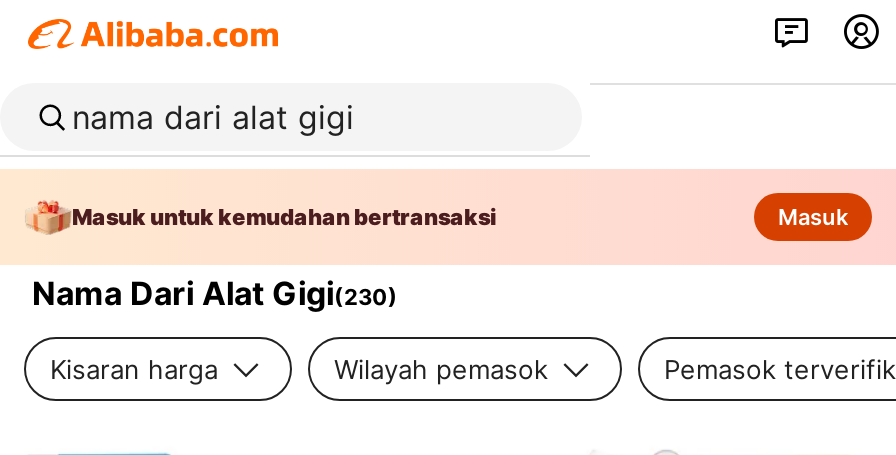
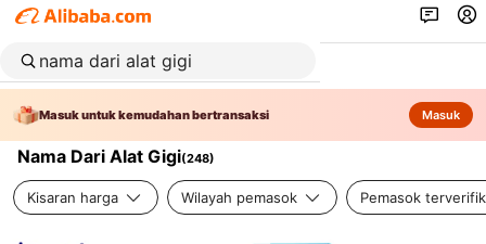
[32,273,398,313] Nama Dari Alat Gigi(230) -> [17,145,215,167] Nama Dari Alat Gigi(248)

